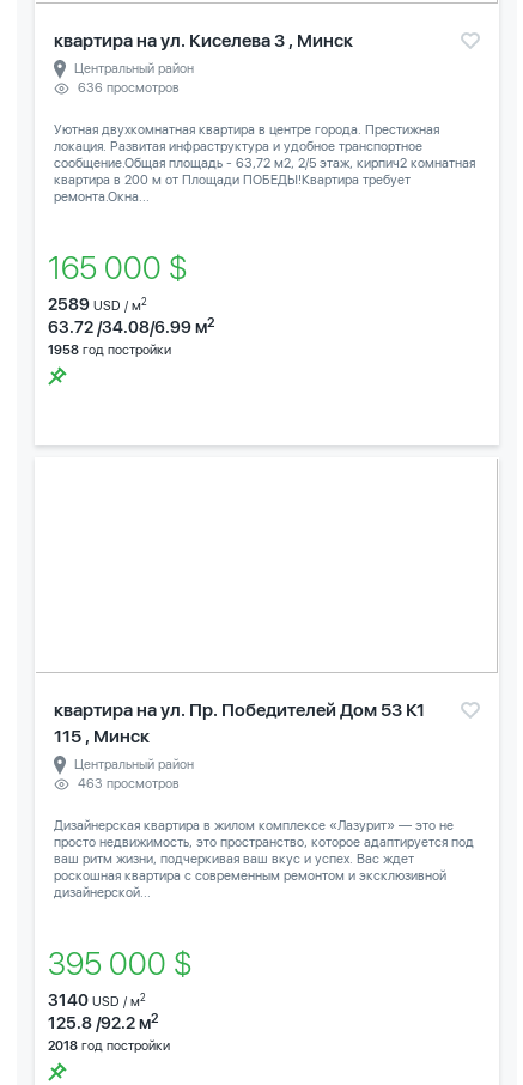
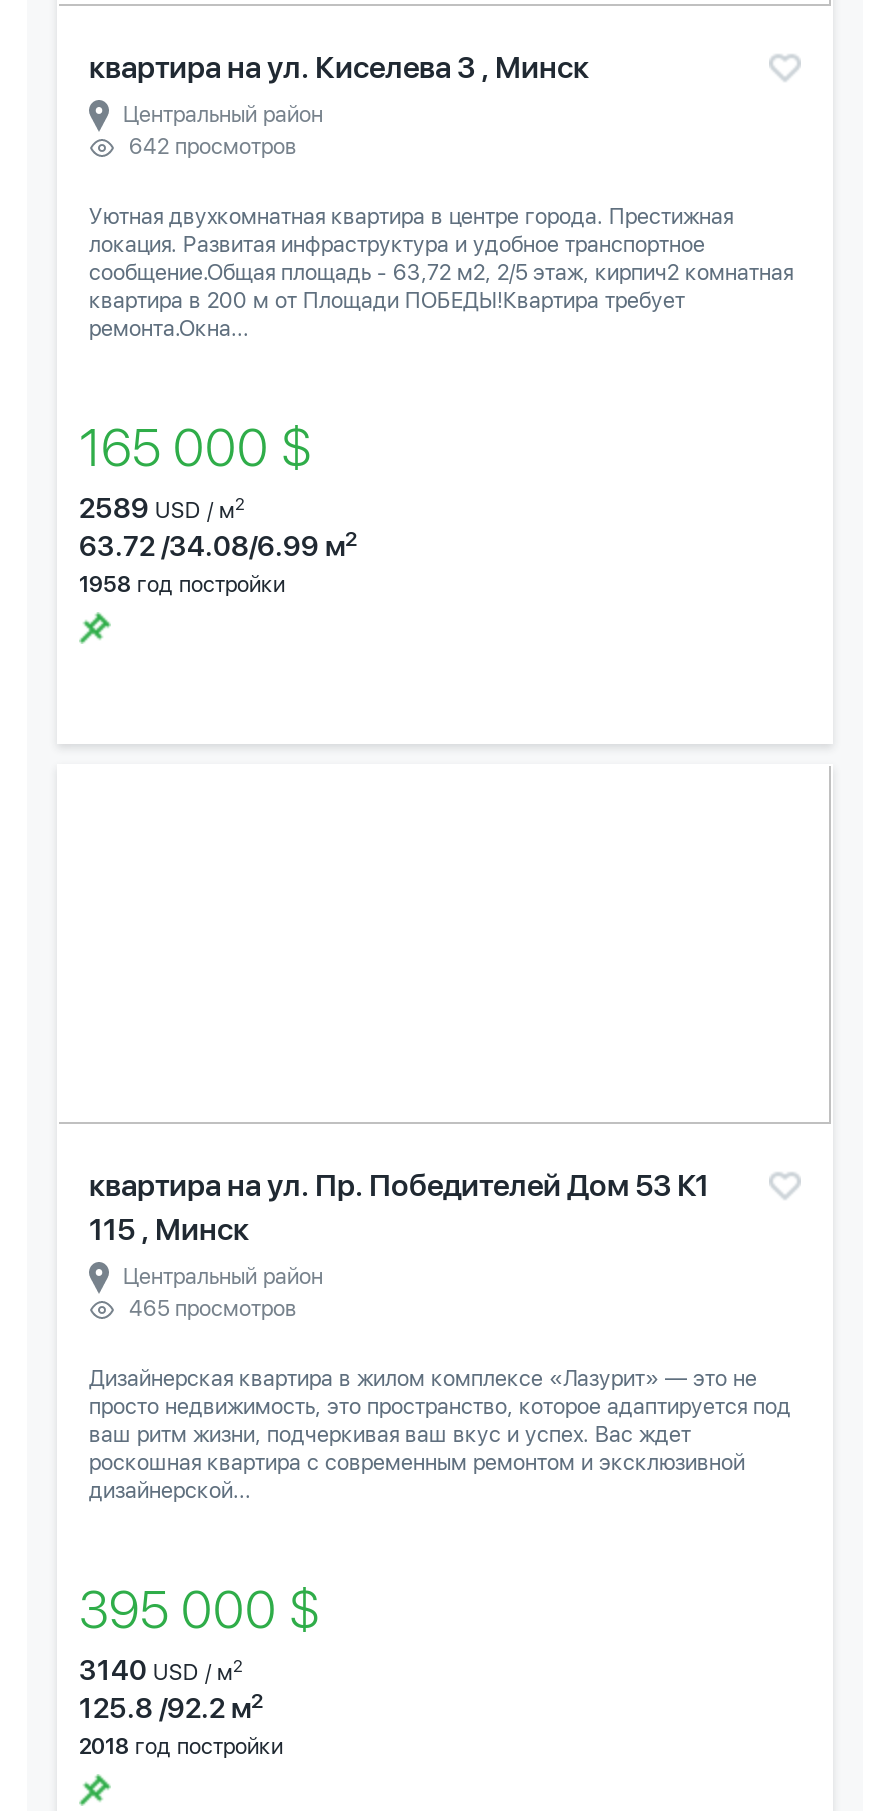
[78,80,180,96] 636 просмотров -> [129,134,297,160] 642 просмотров
[78,776,180,792] 463 просмотров -> [129,1296,297,1322] 465 просмотров

